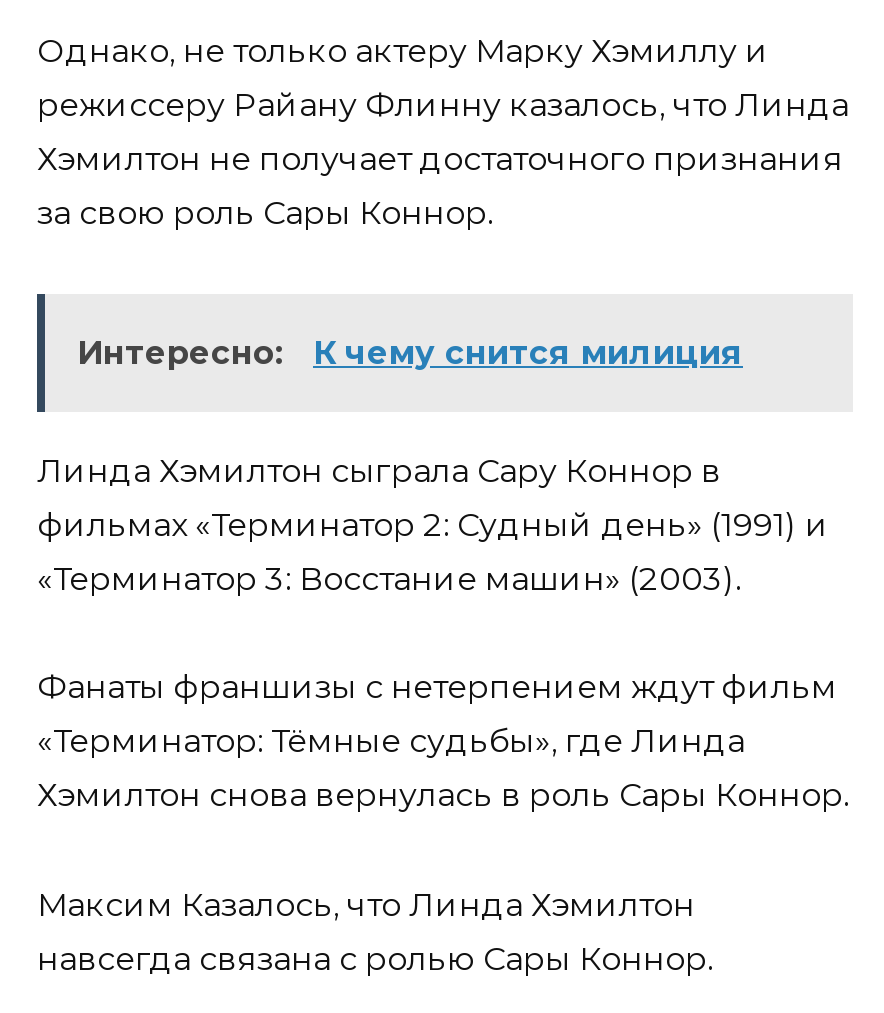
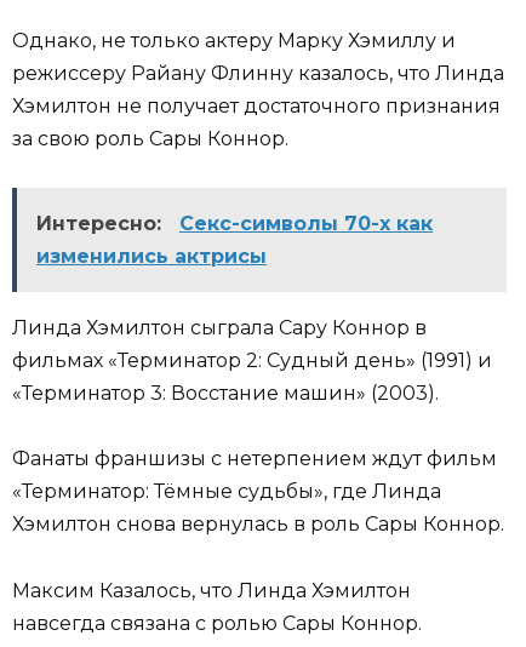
[77,334,743,372] Интересно: К чему снится милиция -> [36,212,433,268] Интересно: Секс-символы 70-х как | изменились актрисы

